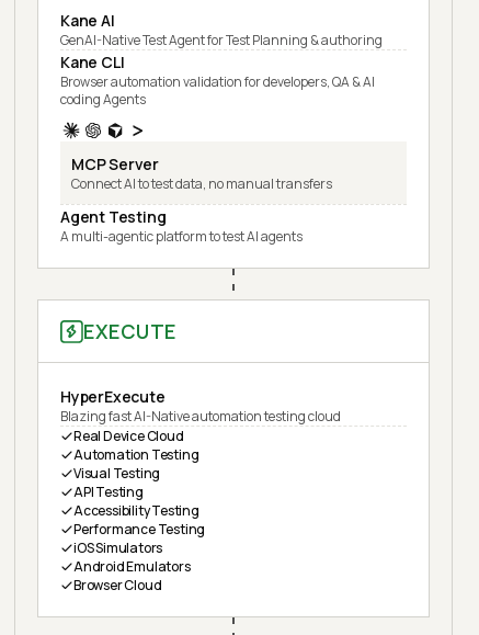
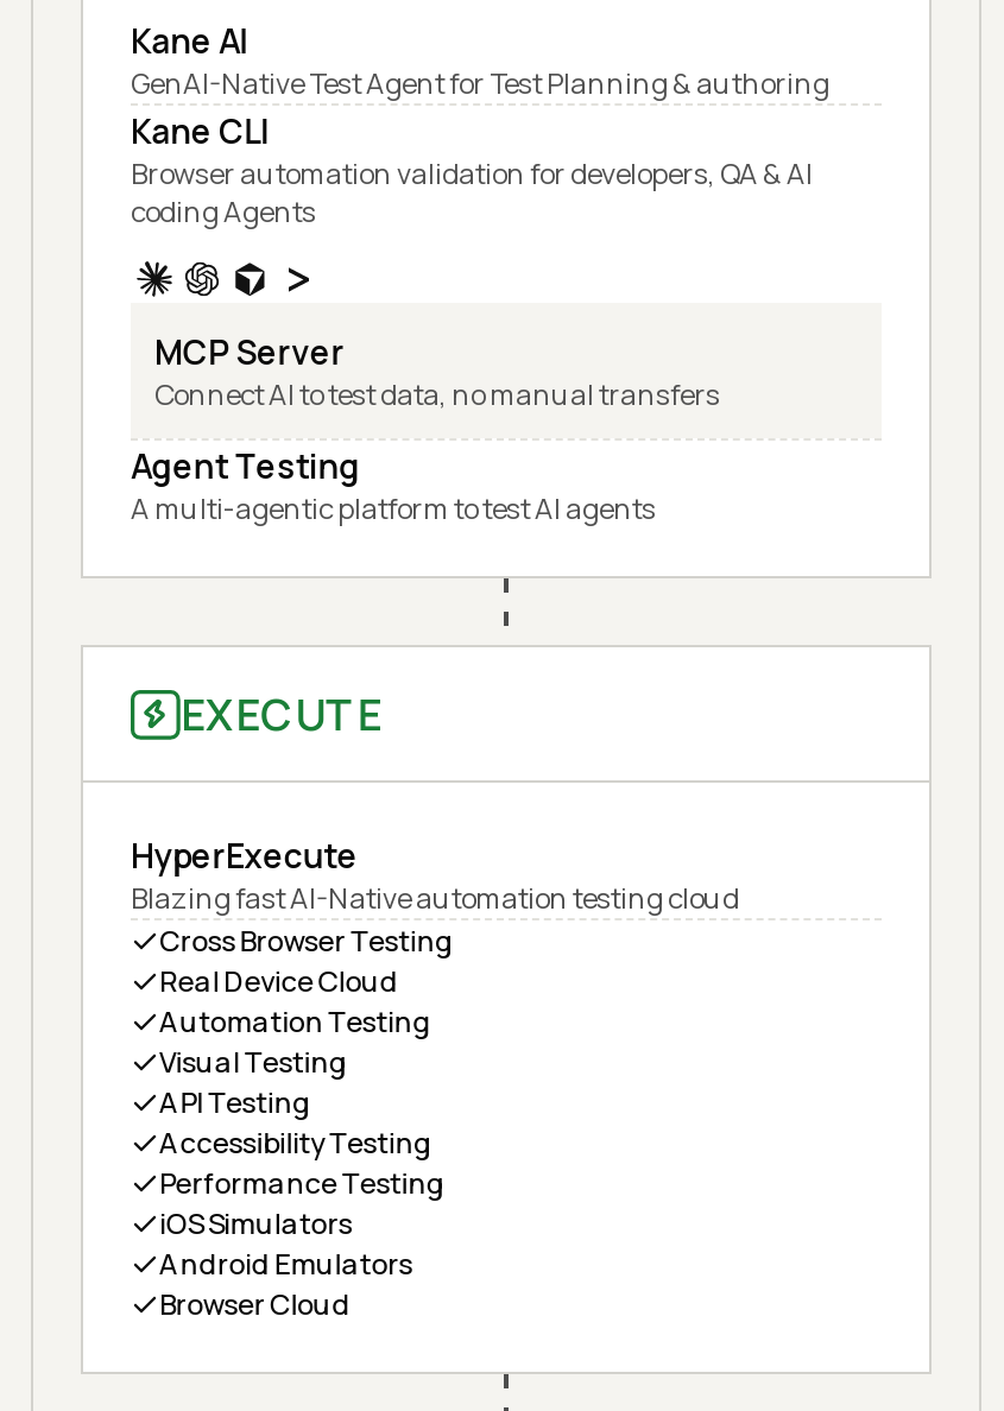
none -> [159,921,453,961] Cross Browser Testing

